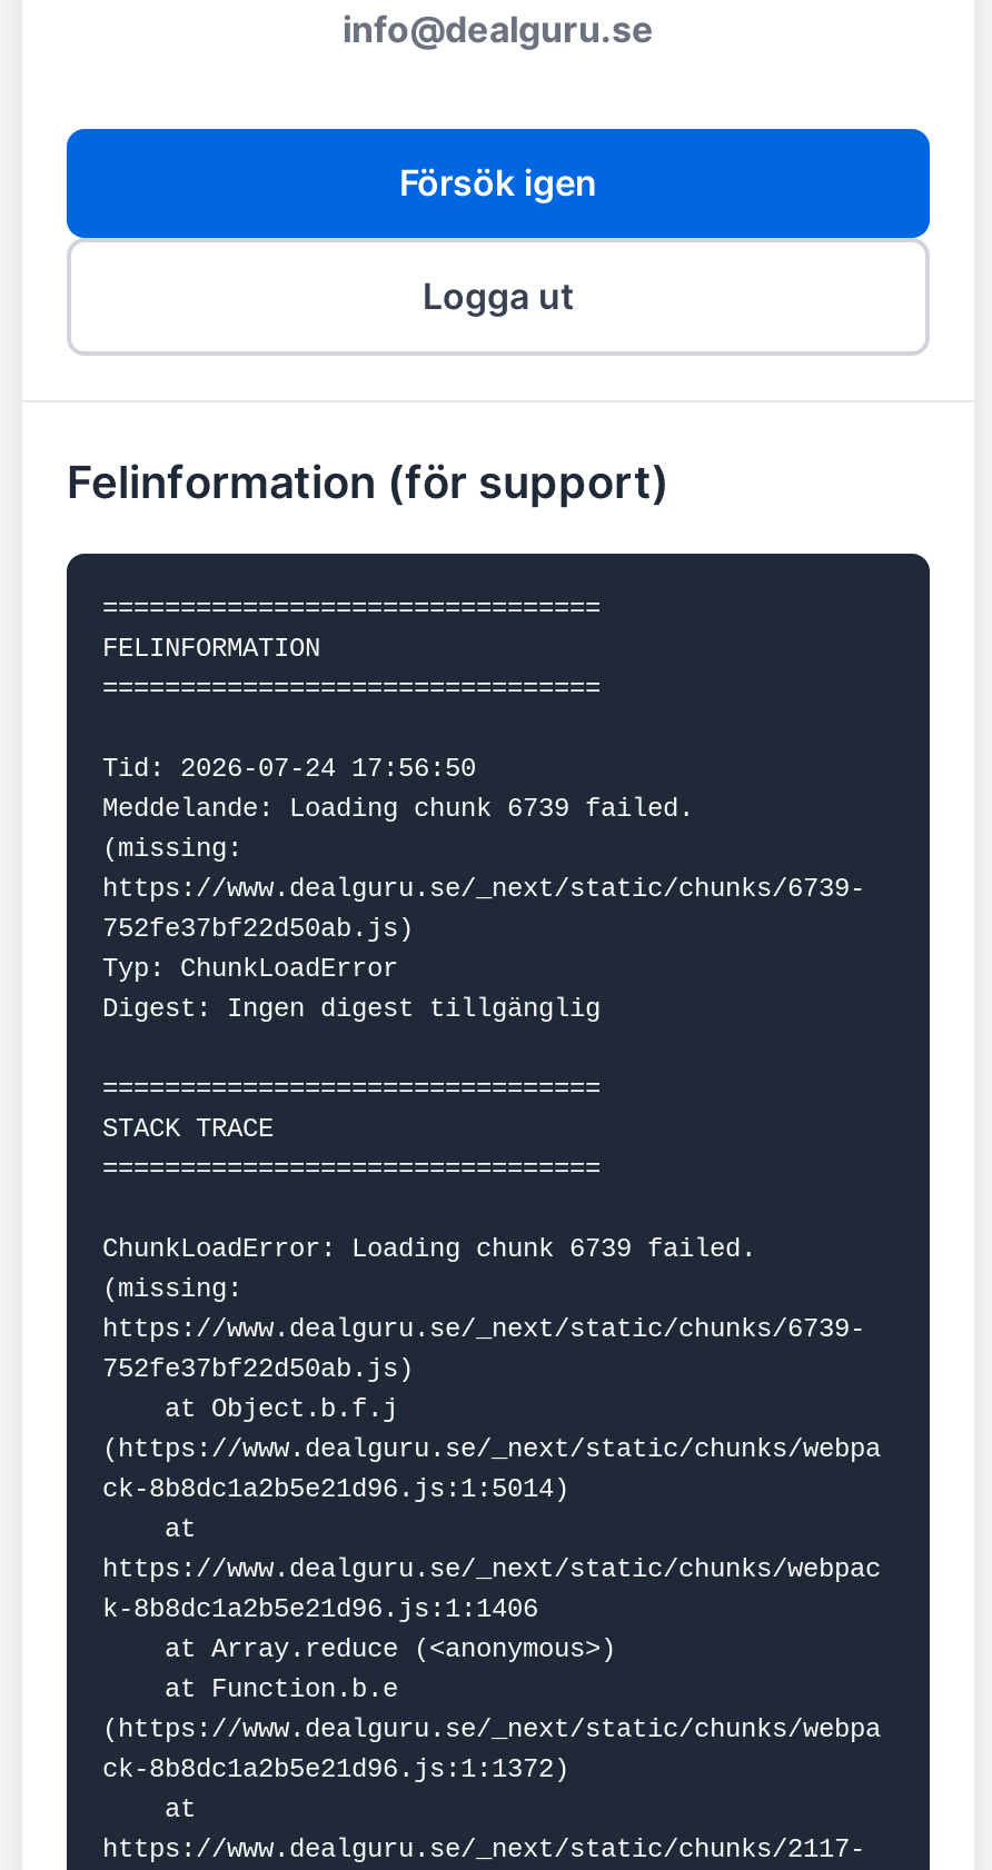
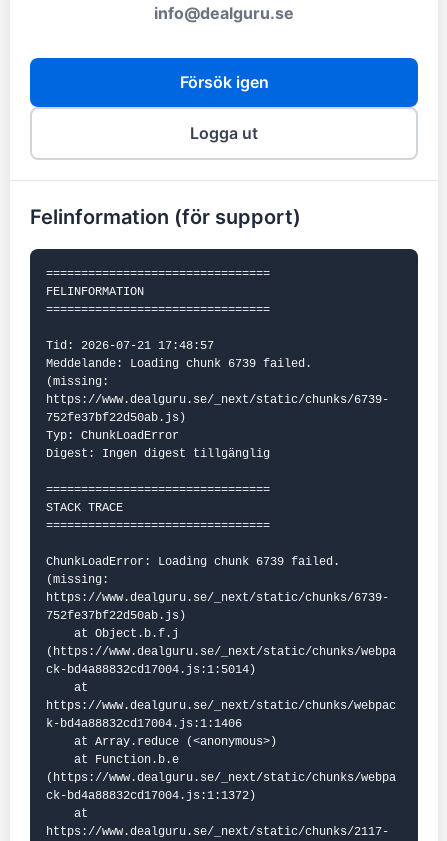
[102,754,476,785] Tid: 2026-07-24 17:56:50 -> [46,339,214,353] Tid: 2026-07-21 17:48:57
[102,1474,569,1505] ck-8b8dc1a2b5e21d96.js:1:5014) -> [46,663,256,677] ck-bd4a88832cd17004.js:1:5014)
[102,1594,538,1625] k-8b8dc1a2b5e21d96.js:1:1406 -> [46,717,242,731] k-bd4a88832cd17004.js:1:1406
[102,1754,569,1786] ck-8b8dc1a2b5e21d96.js:1:1372) -> [46,789,256,803] ck-bd4a88832cd17004.js:1:1372)

